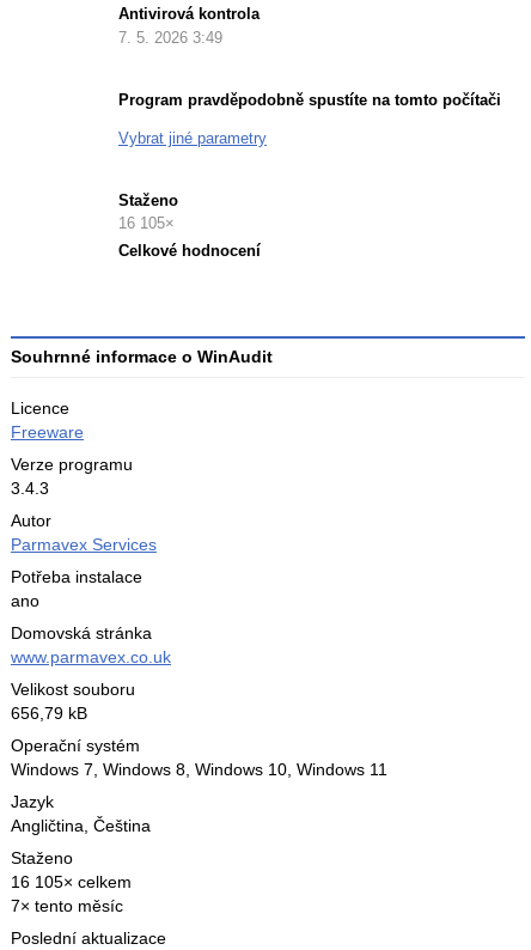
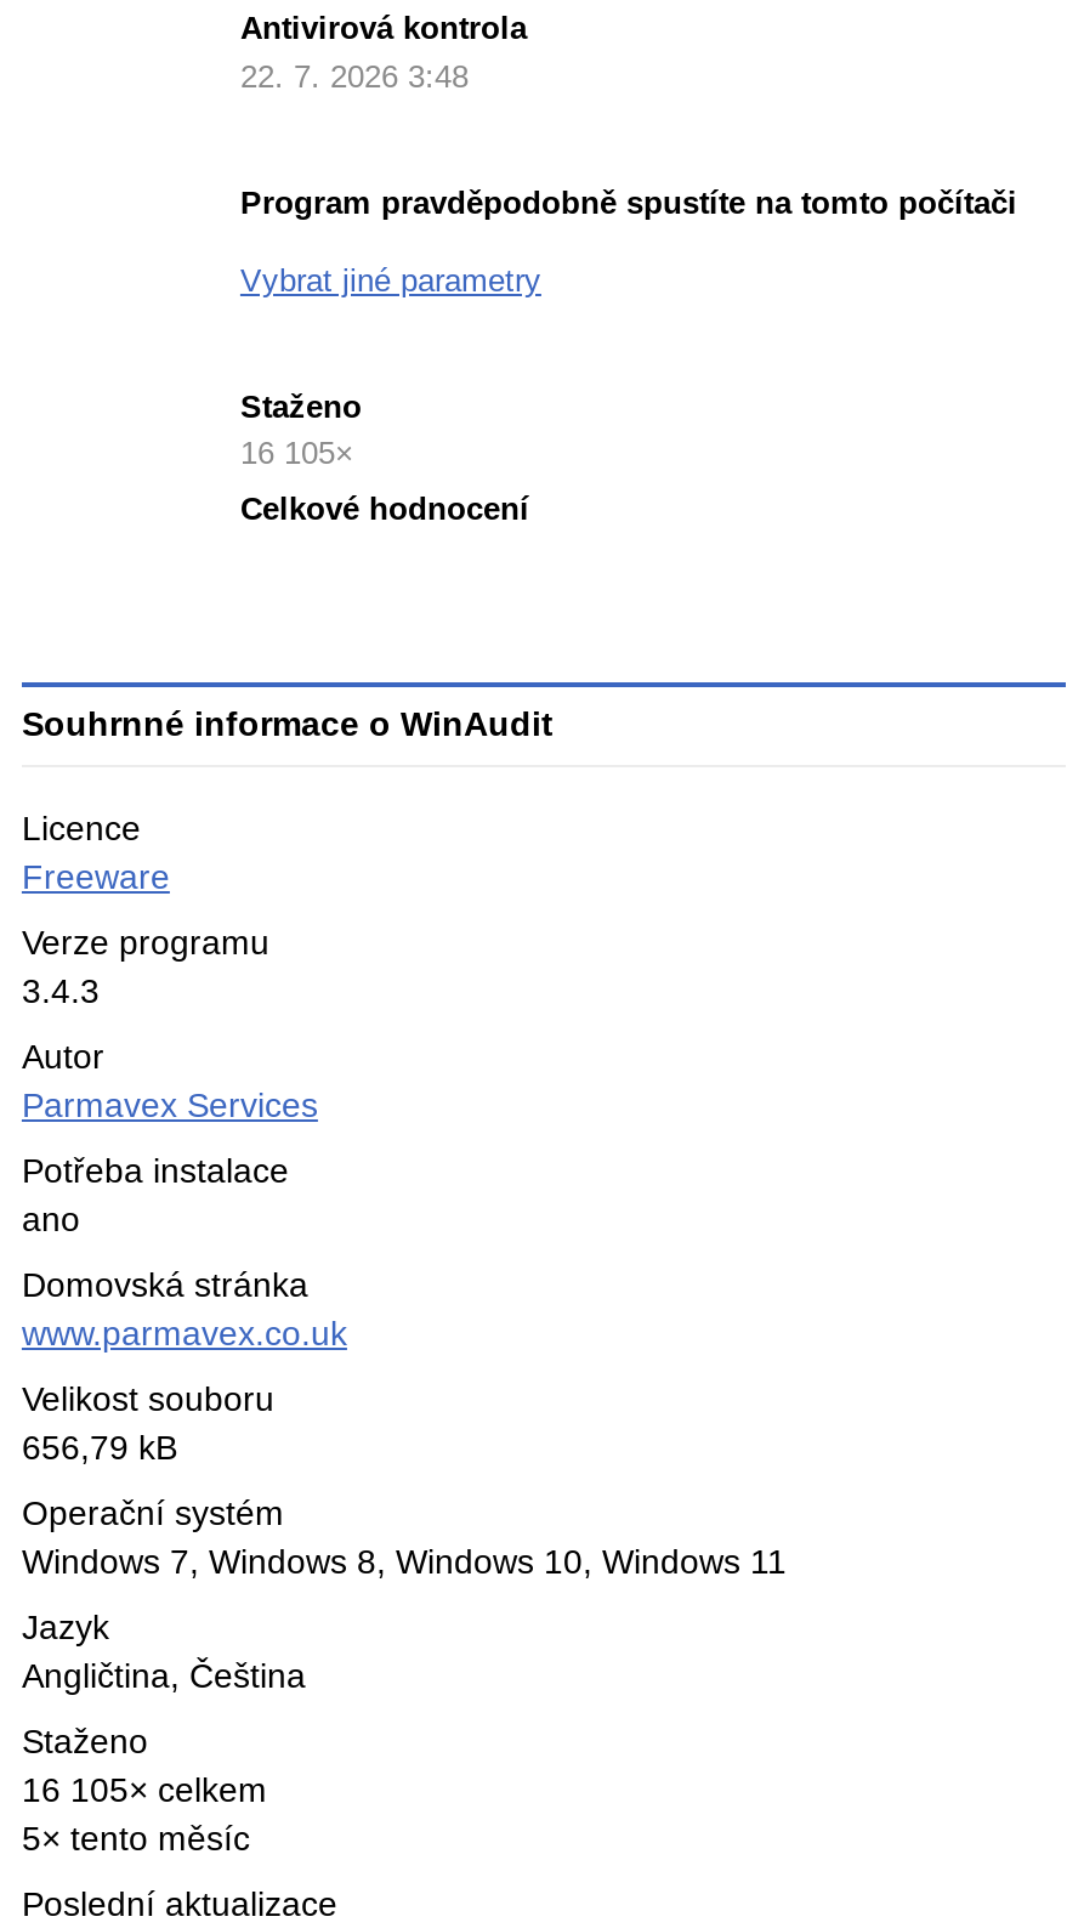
[118,28,222,46] 7. 5. 2026 3:49 -> [240,58,469,94] 22. 7. 2026 3:48
[11,896,123,915] 7× tento měsíc -> [22,1818,250,1857] 5× tento měsíc

